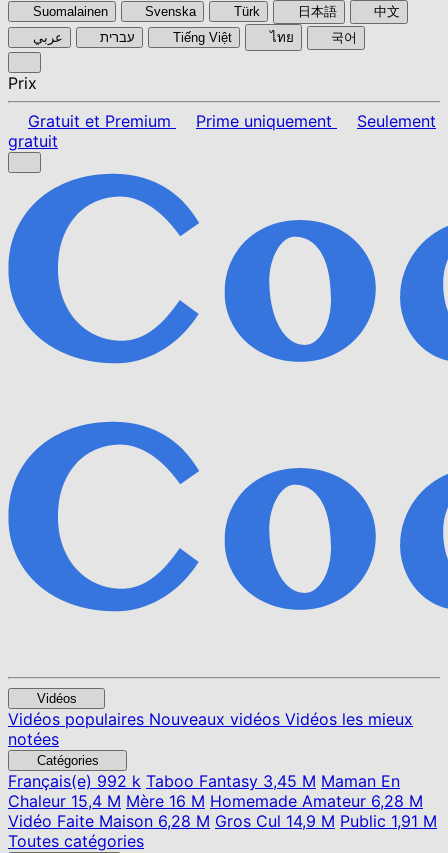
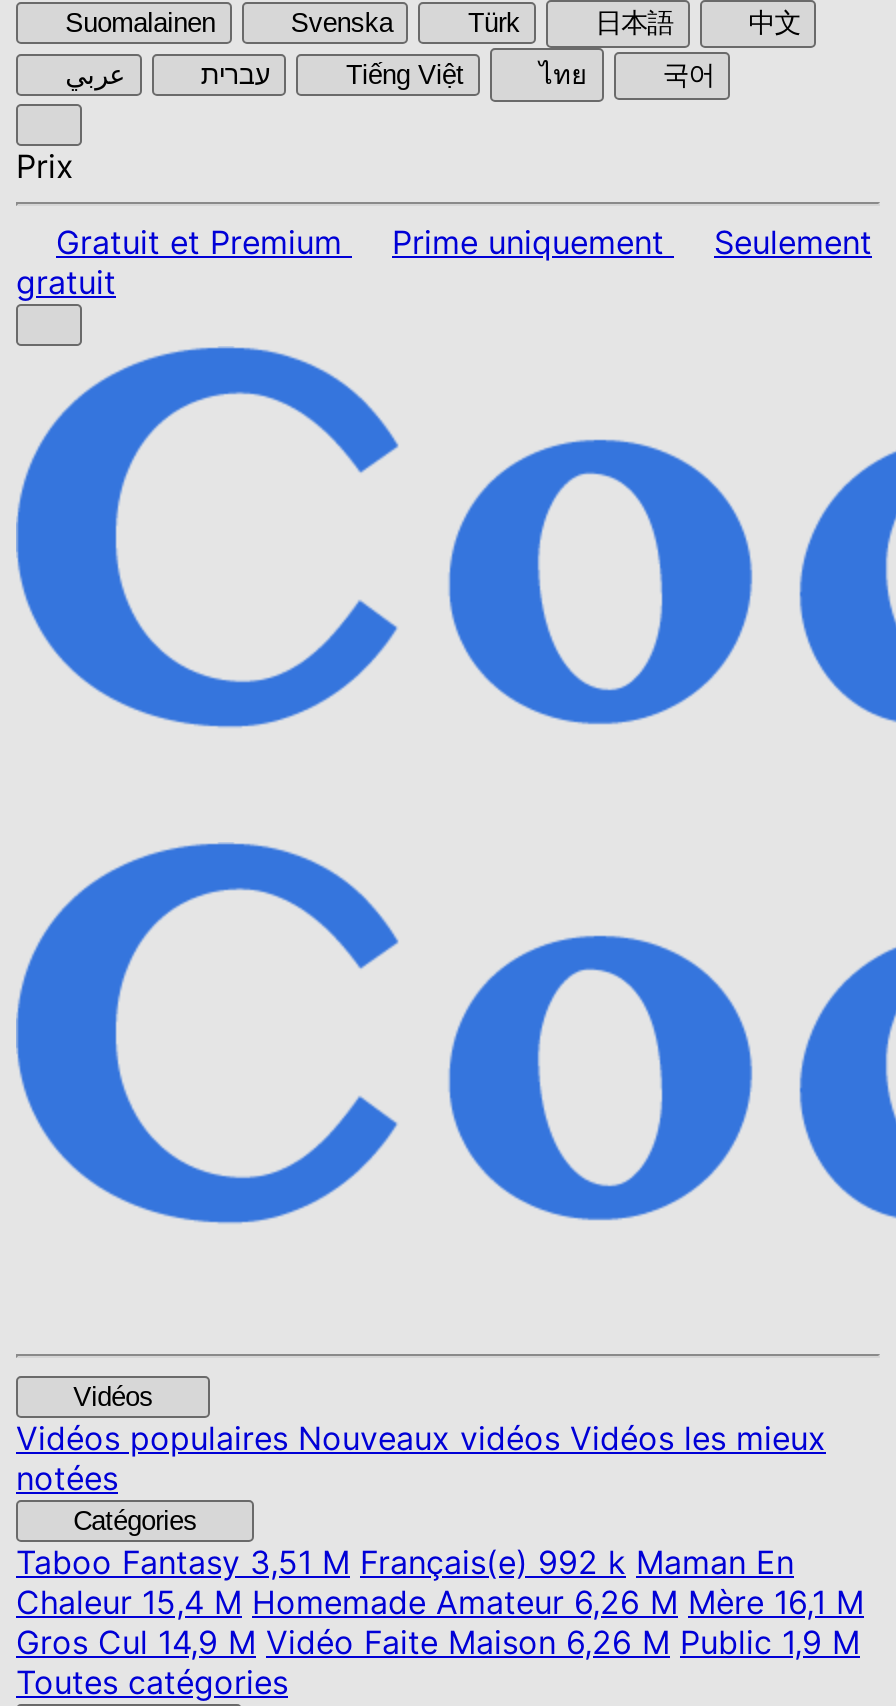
[8,771,400,791] Français(e)992 k Taboo Fantasy 3,45 M Maman En -> [16,1542,794,1582] Taboo Fantasy3,51 M Français(e) 992 k Maman En
[8,791,423,811] Chaleur 15,4 M Mère 16 M Homemade Amateur 6,28 M -> [16,1582,864,1622] Chaleur 15,4 M Homemade Amateur 6,26 M Mère 16,1 M
[8,811,437,831] Vidéo Faite Maison 6,28 M Gros Cul 14,9 M Public 1,91 M -> [16,1622,860,1662] Gros Cul 14,9 M Vidéo Faite Maison 6,26 M Public 1,9 M

